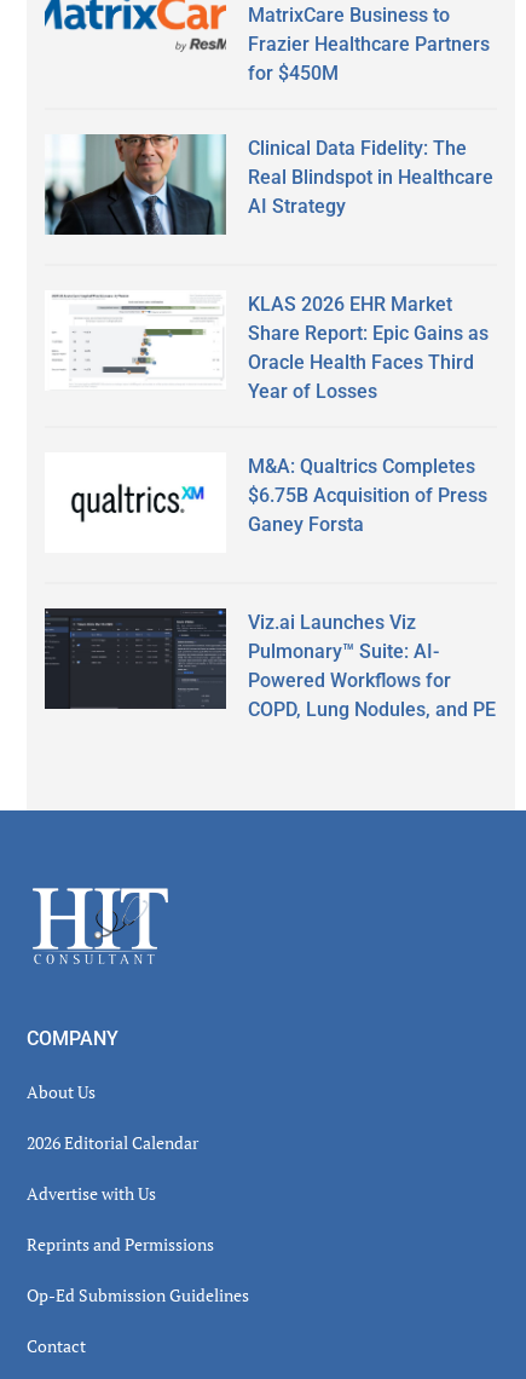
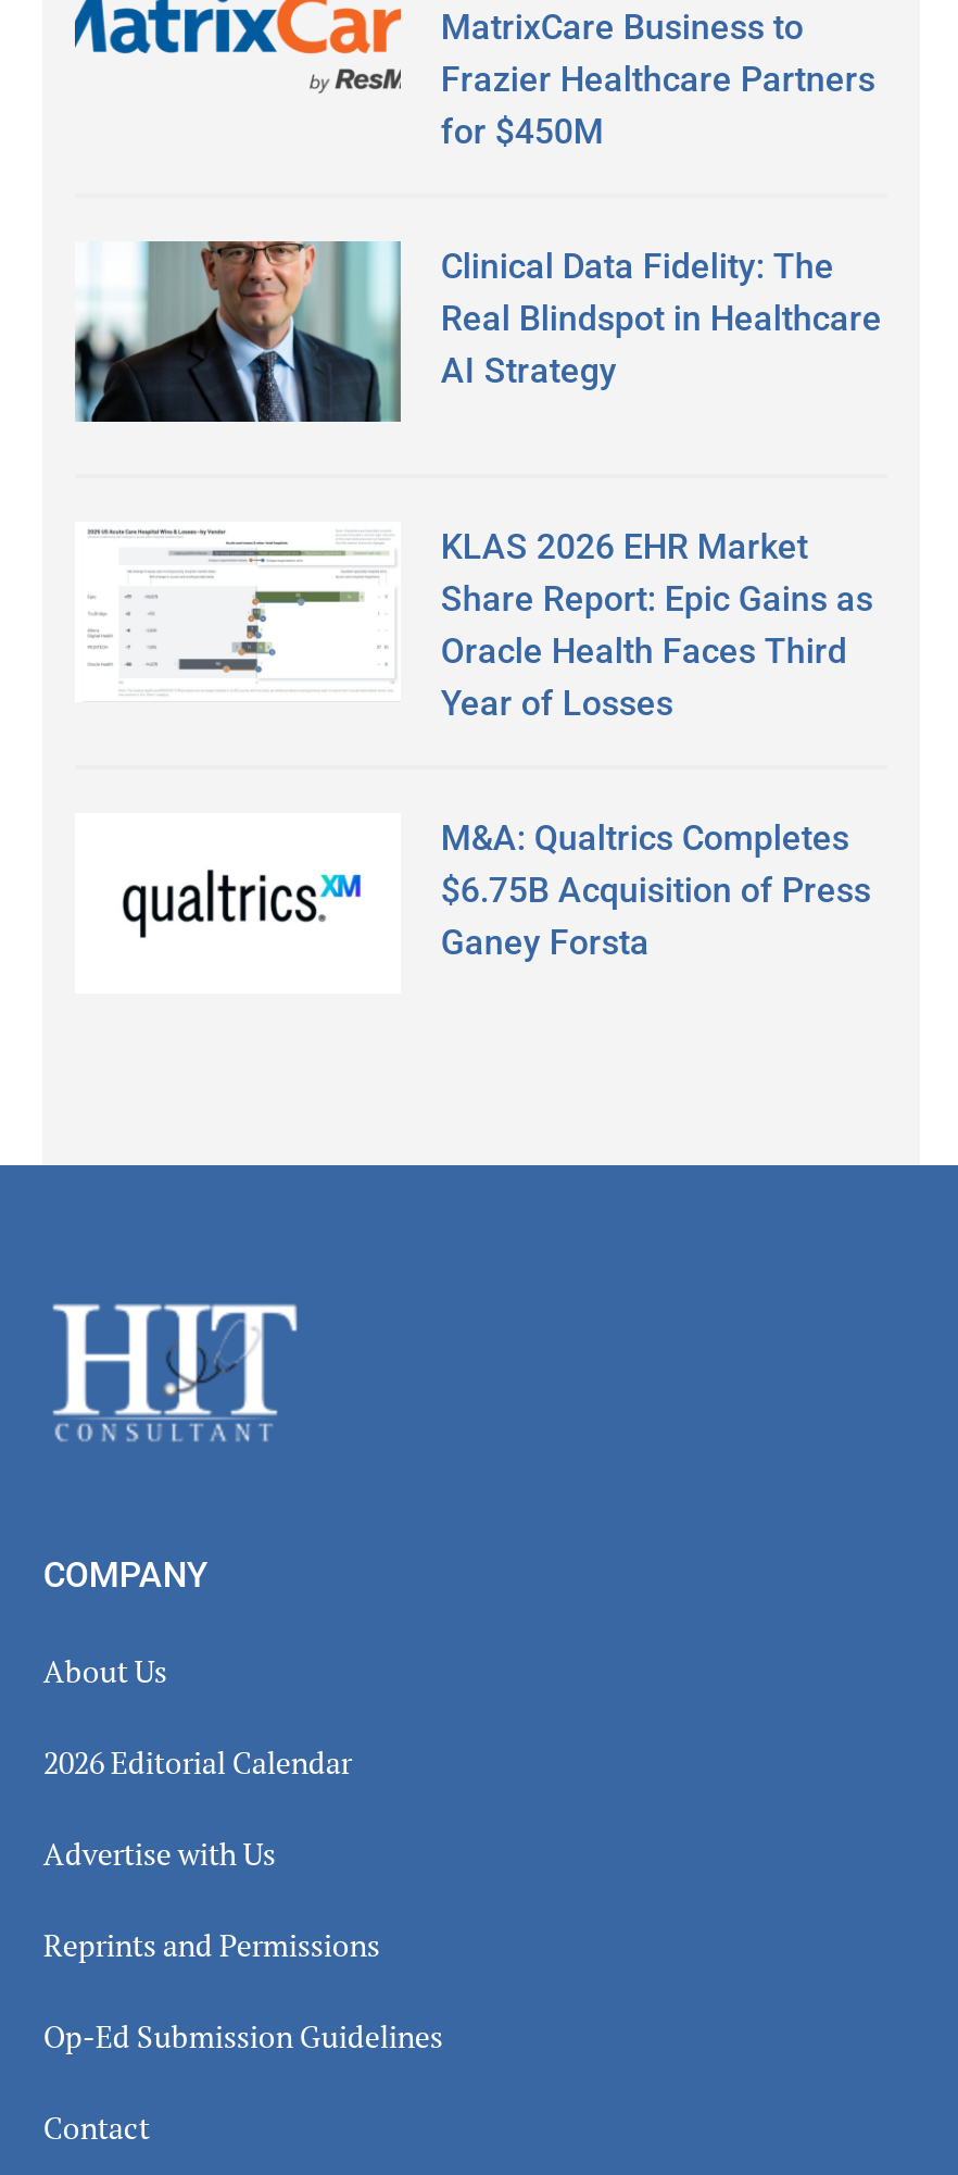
[44,607,496,721] [image] | Viz.ai Launches Viz | Pulmonary™ Suite: AI- | Powered Workflows for | COPD, Lung Nodules, and PE -> none

